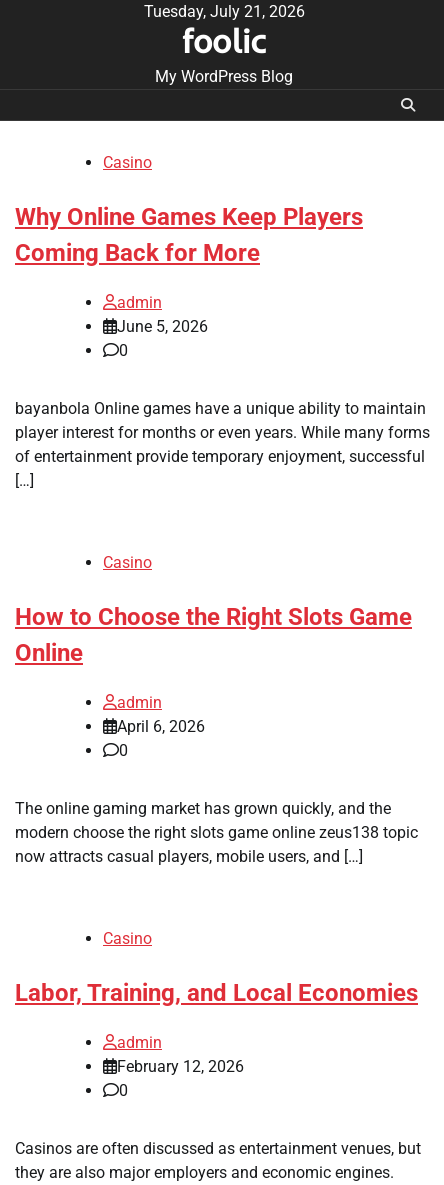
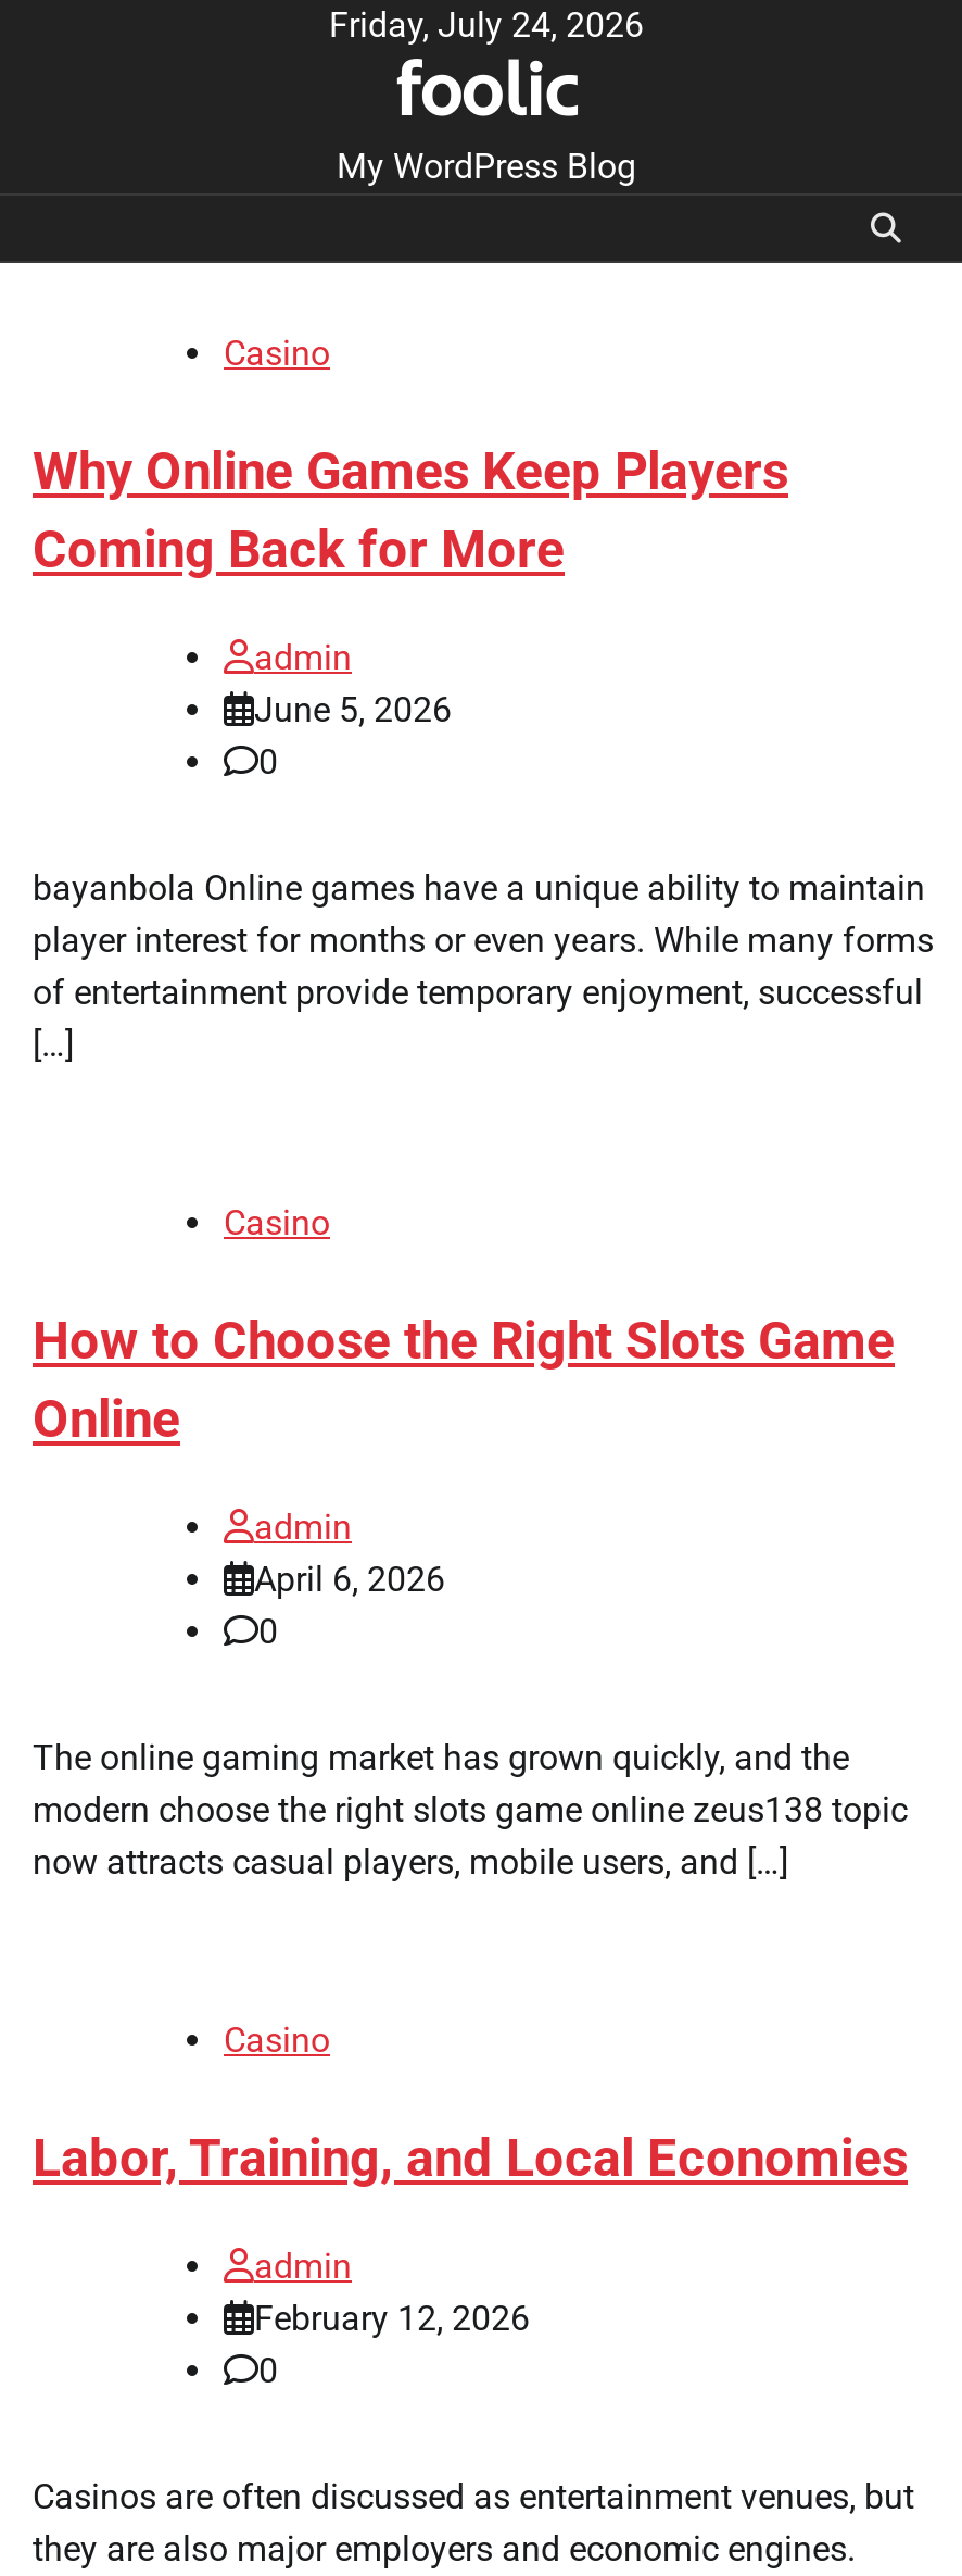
[143,2,304,21] Tuesday, July 21, 2026 -> [329,4,644,46] Friday, July 24, 2026

